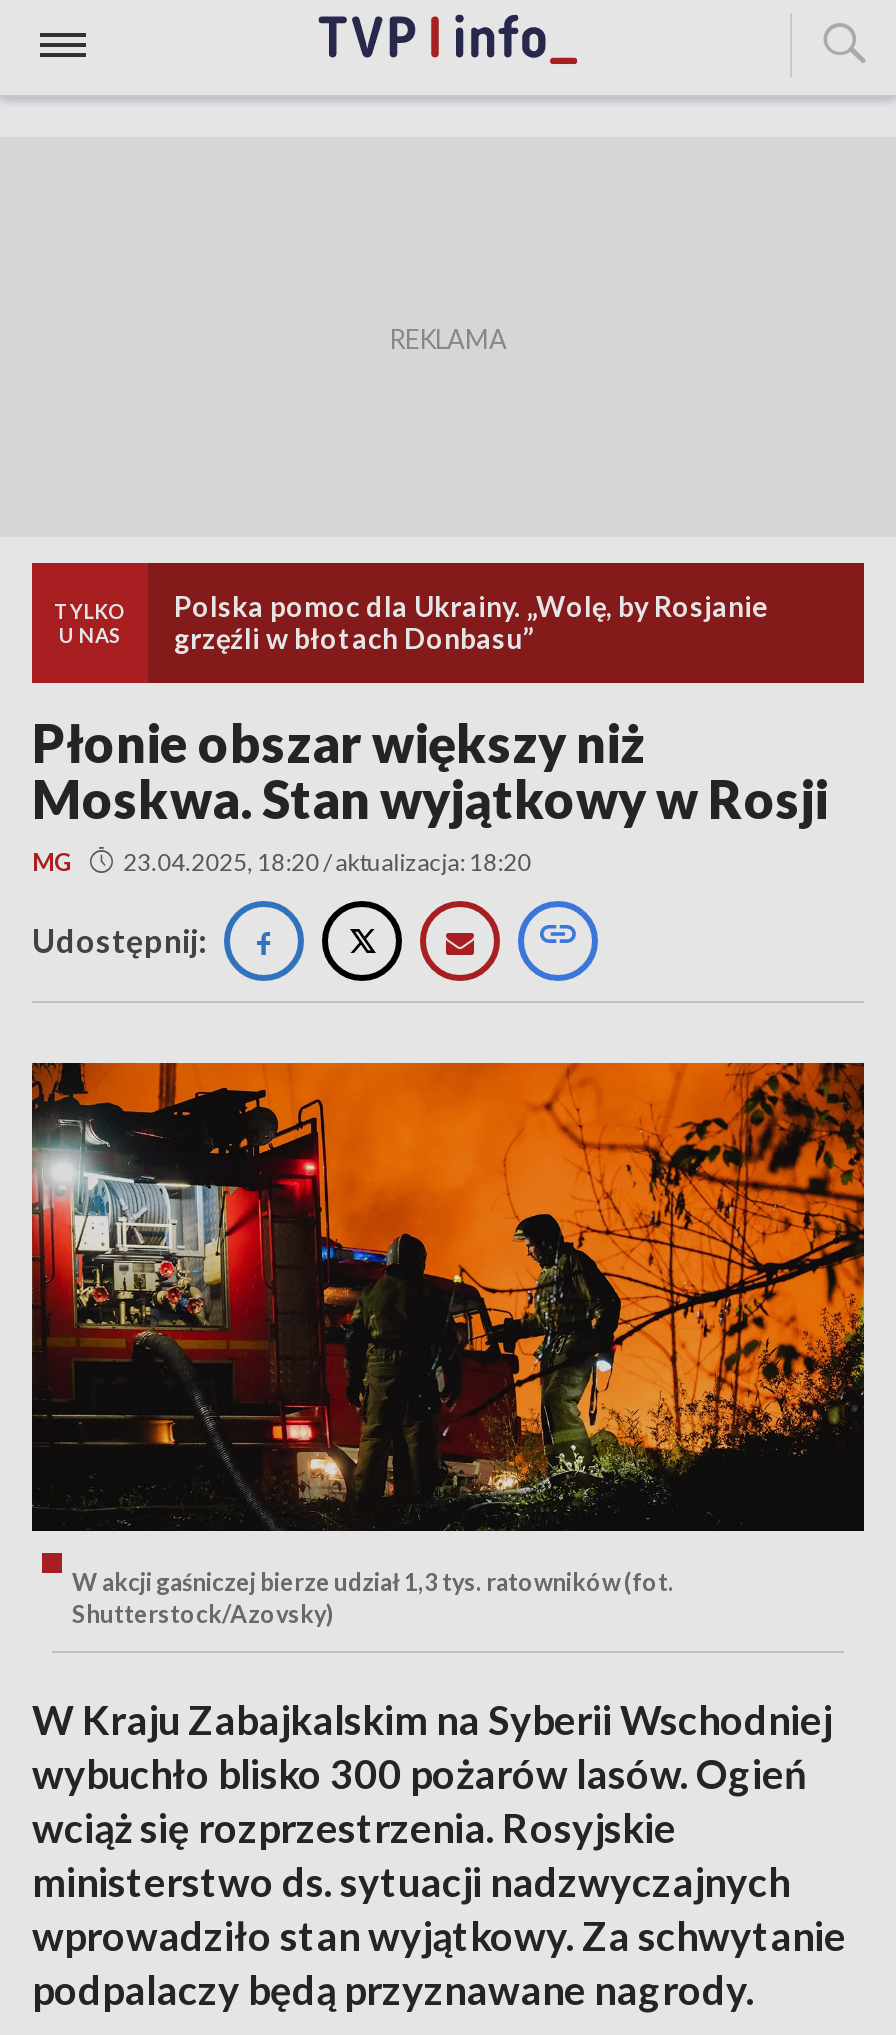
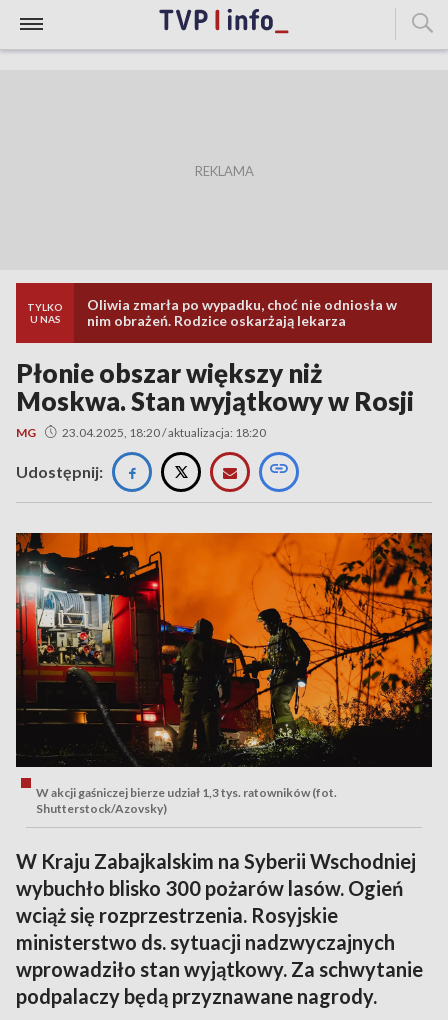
[174,589,768,655] Polska pomoc dla Ukrainy. „Wolę, by Rosjanie | grzęźli w błotach Donbasu” -> [87,296,397,329] Oliwia zmarła po wypadku, choć nie odniosła w | nim obrażeń. Rodzice oskarżają lekarza

